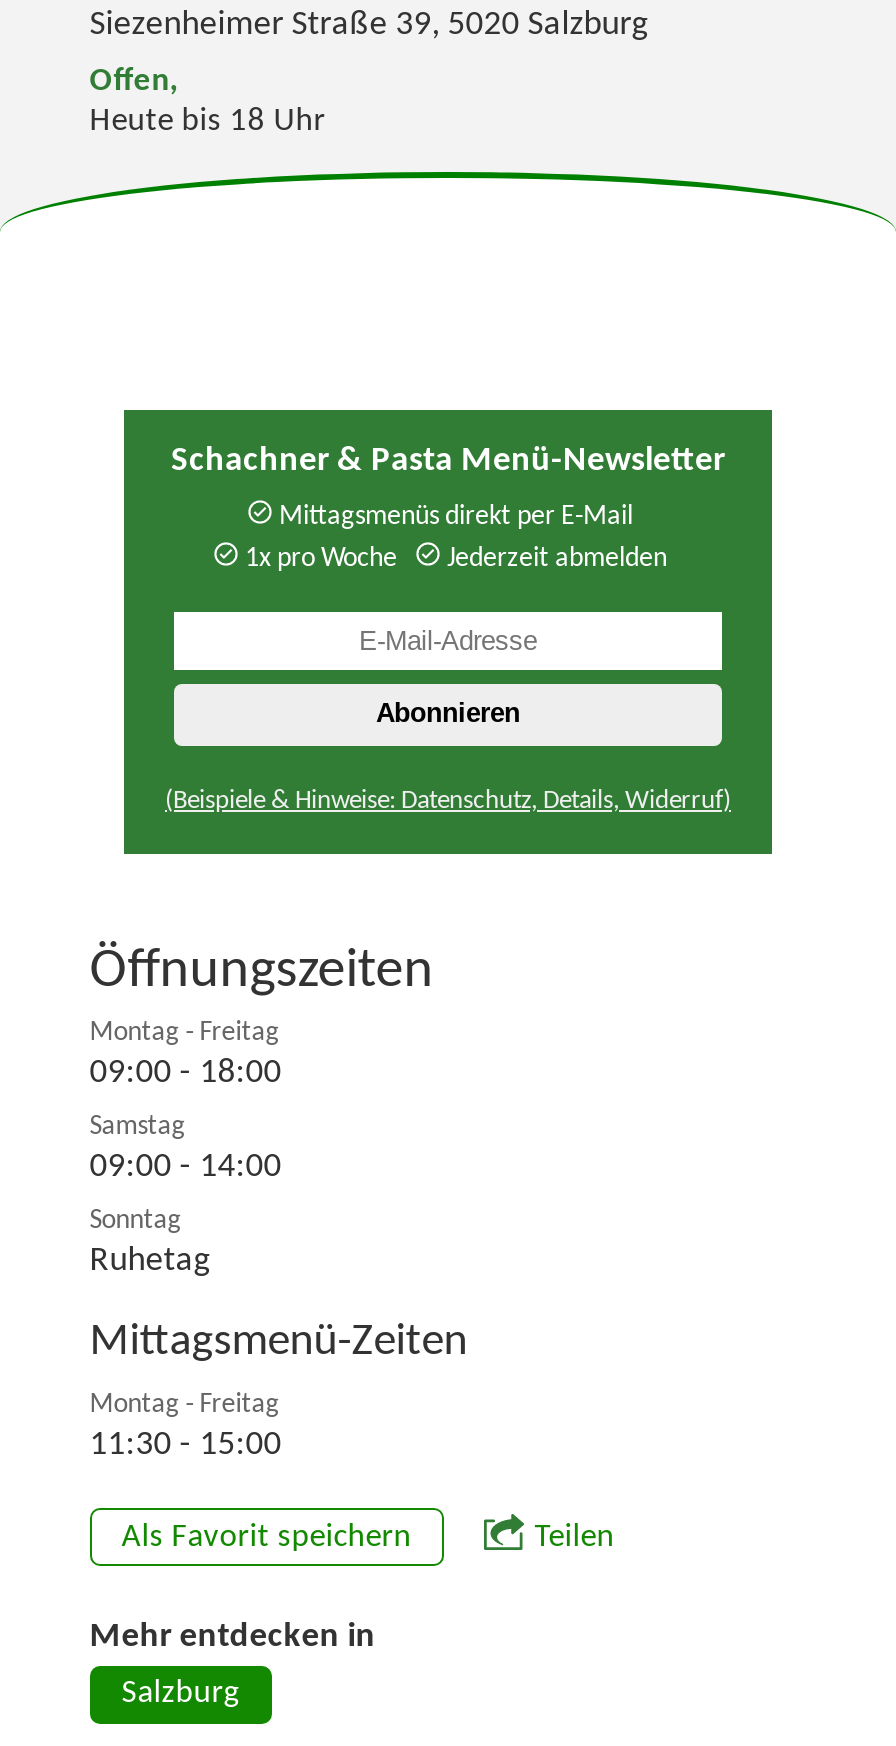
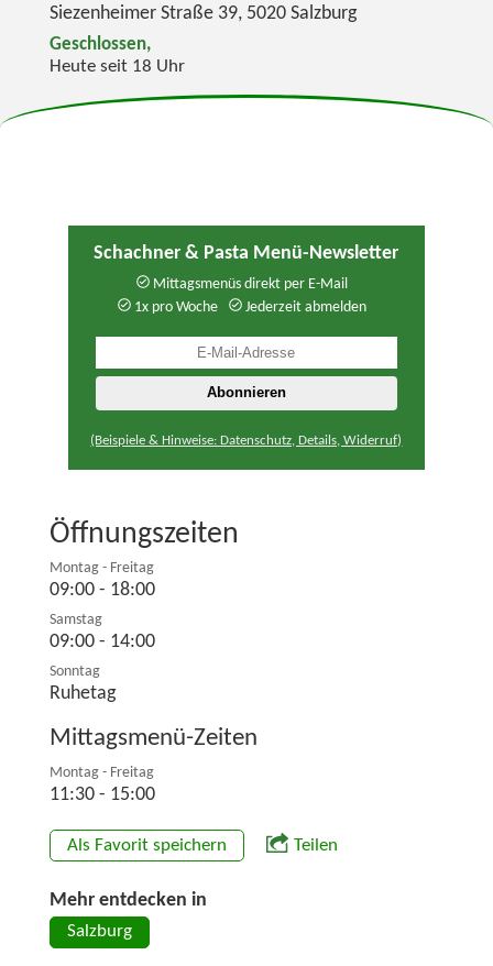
[90,67,326,139] Offen, | Heute bis 18 Uhr -> [49,37,185,76] Geschlossen, | Heute seit 18 Uhr

